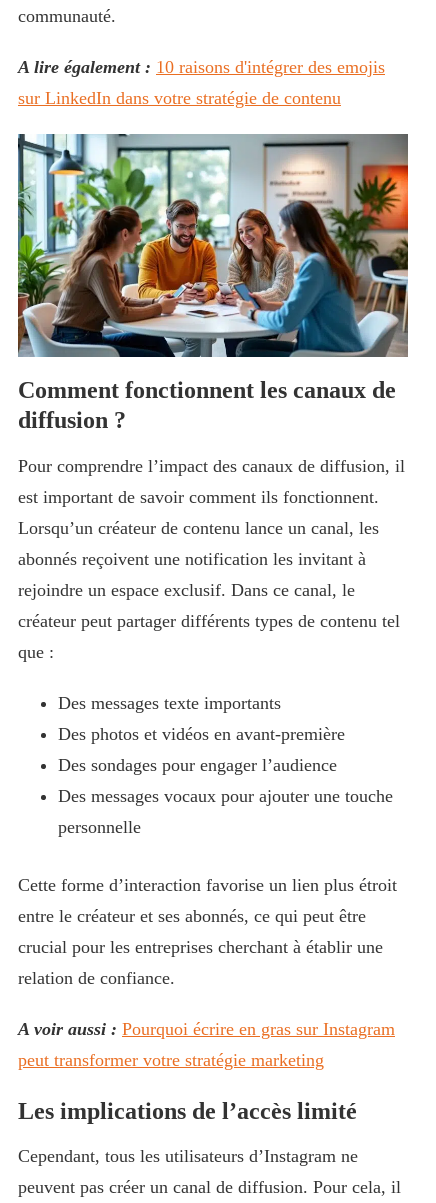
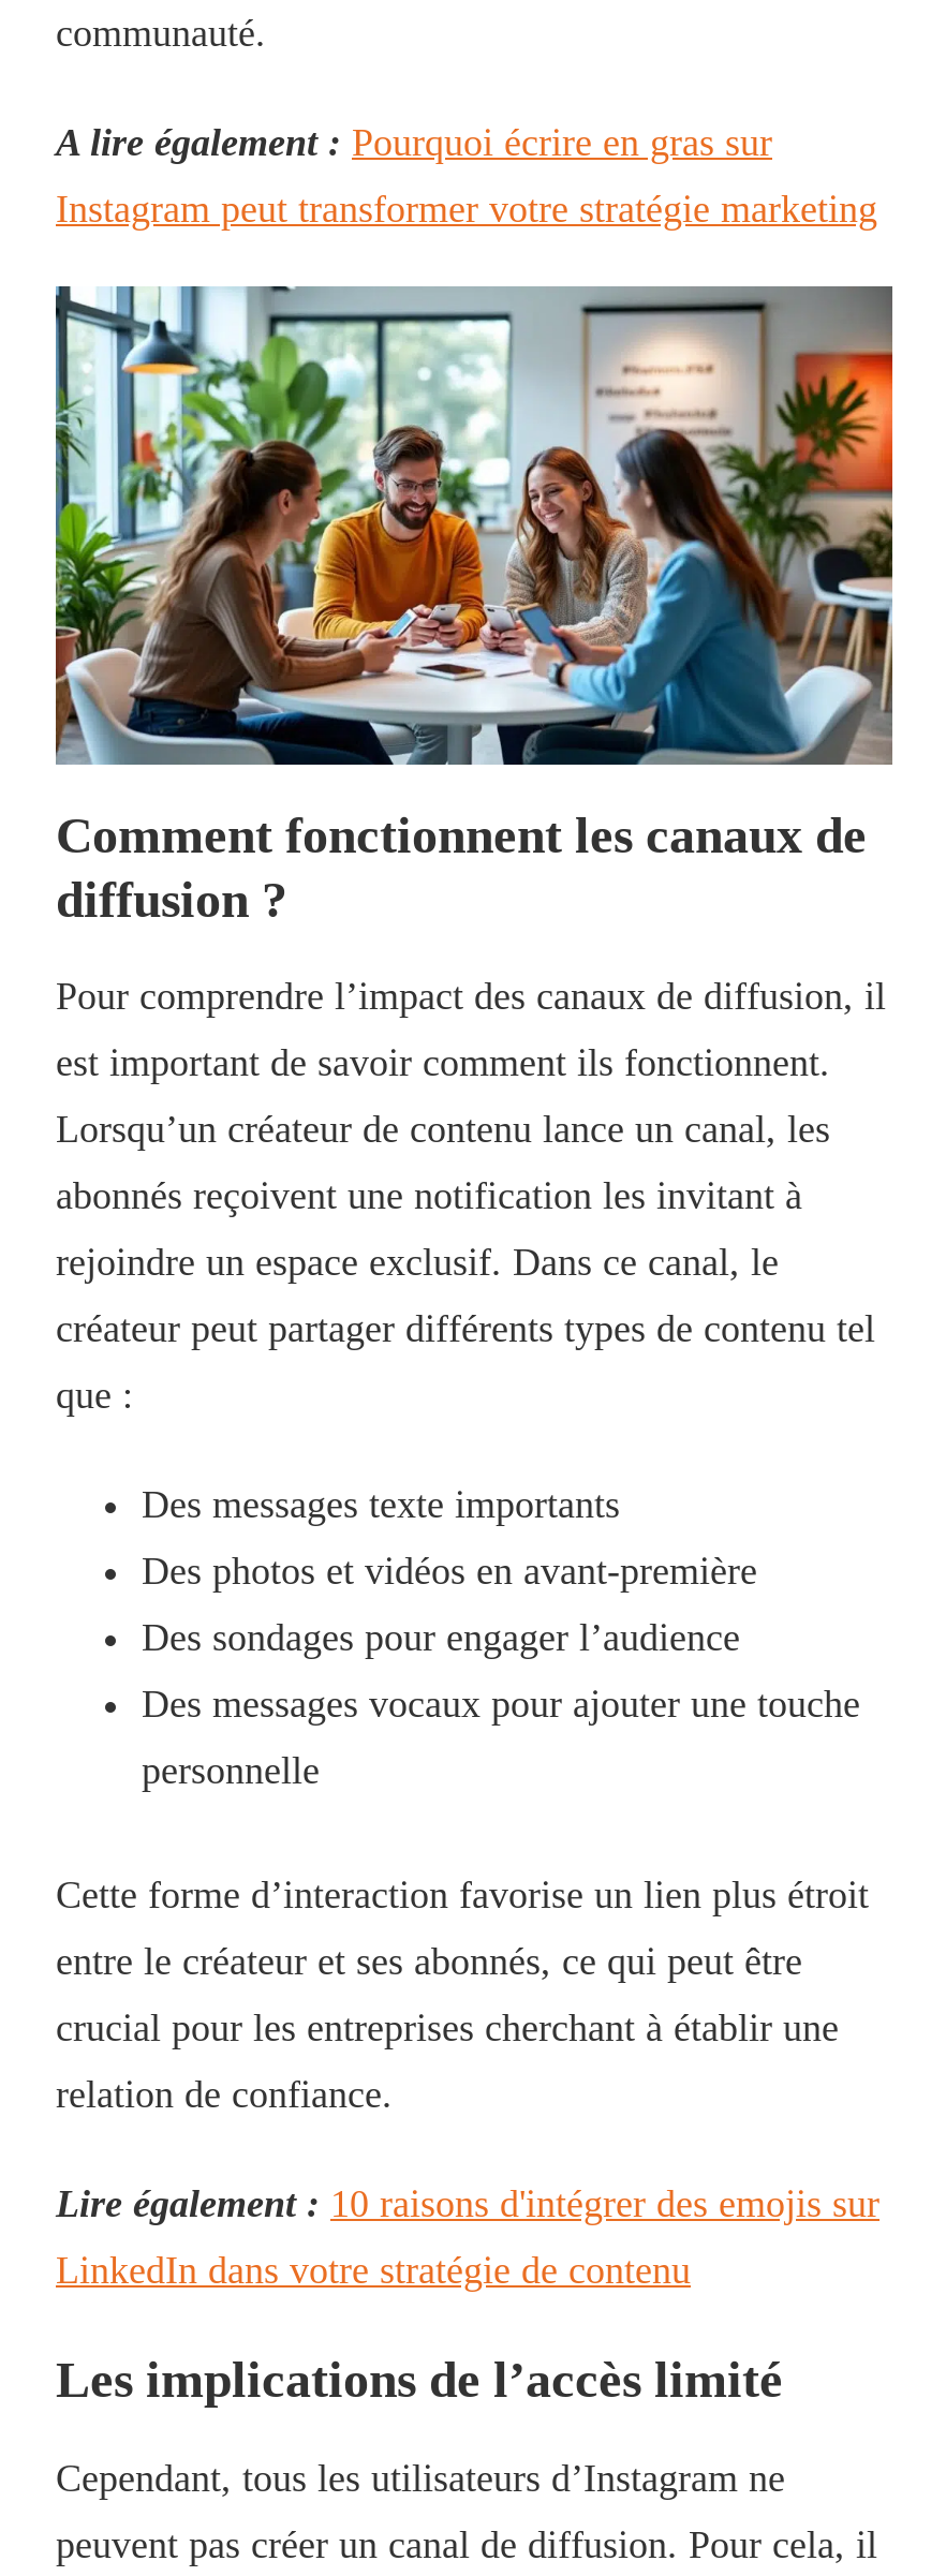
[18,57,385,77] A lire également : 10 raisons d'intégrer des emojis -> [56,121,772,164] A lire également : Pourquoi écrire en gras sur
[18,88,341,108] sur LinkedIn dans votre stratégie de contenu -> [56,188,877,231] Instagram peut transformer votre stratégie marketing
[18,1018,395,1038] A voir aussi : Pourquoi écrire en gras sur Instagram -> [56,2183,880,2226] Lire également : 10 raisons d'intégrer des emojis sur
[18,1049,324,1069] peut transformer votre stratégie marketing -> [56,2250,691,2293] LinkedIn dans votre stratégie de contenu

